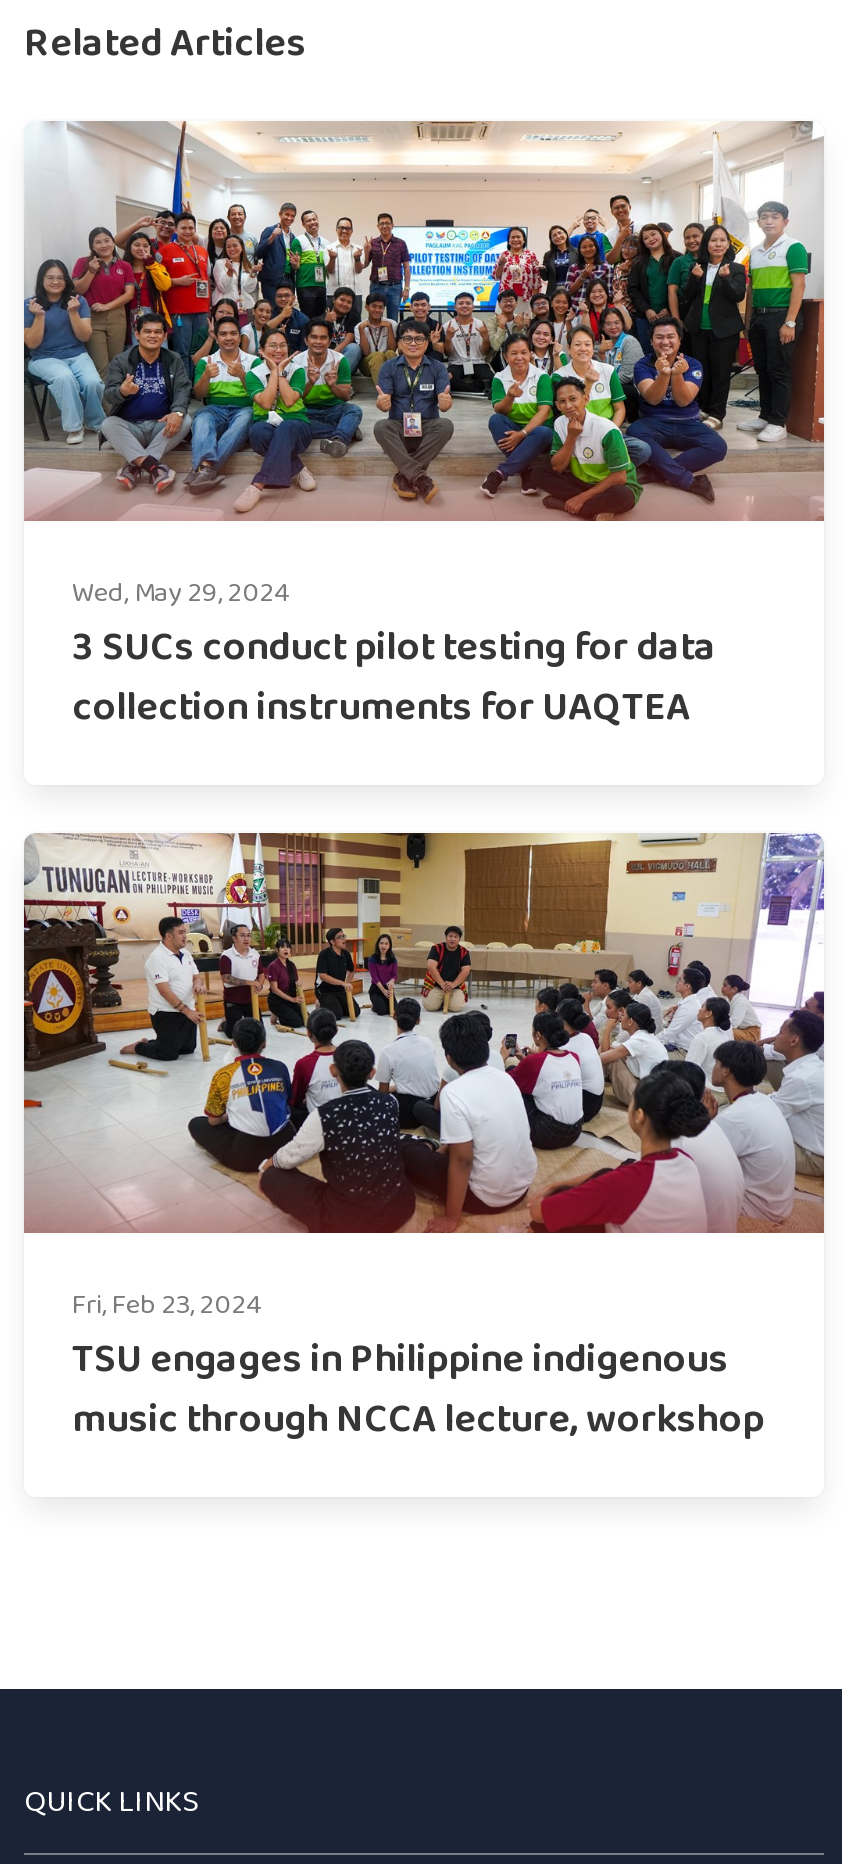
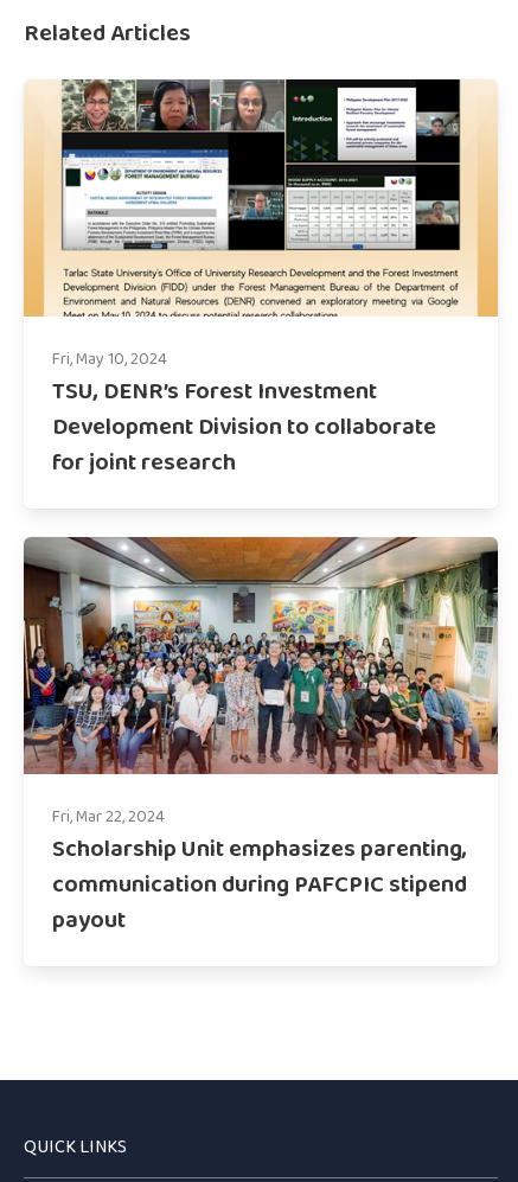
[22,119,826,738] [image] | Wed, May 29, 2024 | 3 SUCs conduct pilot testing for data | collection instruments for UAQTEA -> [23,78,498,481] [image] | Fri, May 10, 2024 | TSU, DENR’s Forest Investment | Development Division to collaborate | for joint research
[24,831,826,1450] [image] | Fri, Feb 23, 2024 | TSU engages in Philippine indigenous | music through NCCA lecture, workshop -> [24,536,499,939] [image] | Fri, Mar 22, 2024 | Scholarship Unit emphasizes parenting, | communication during PAFCPIC stipend | payout

